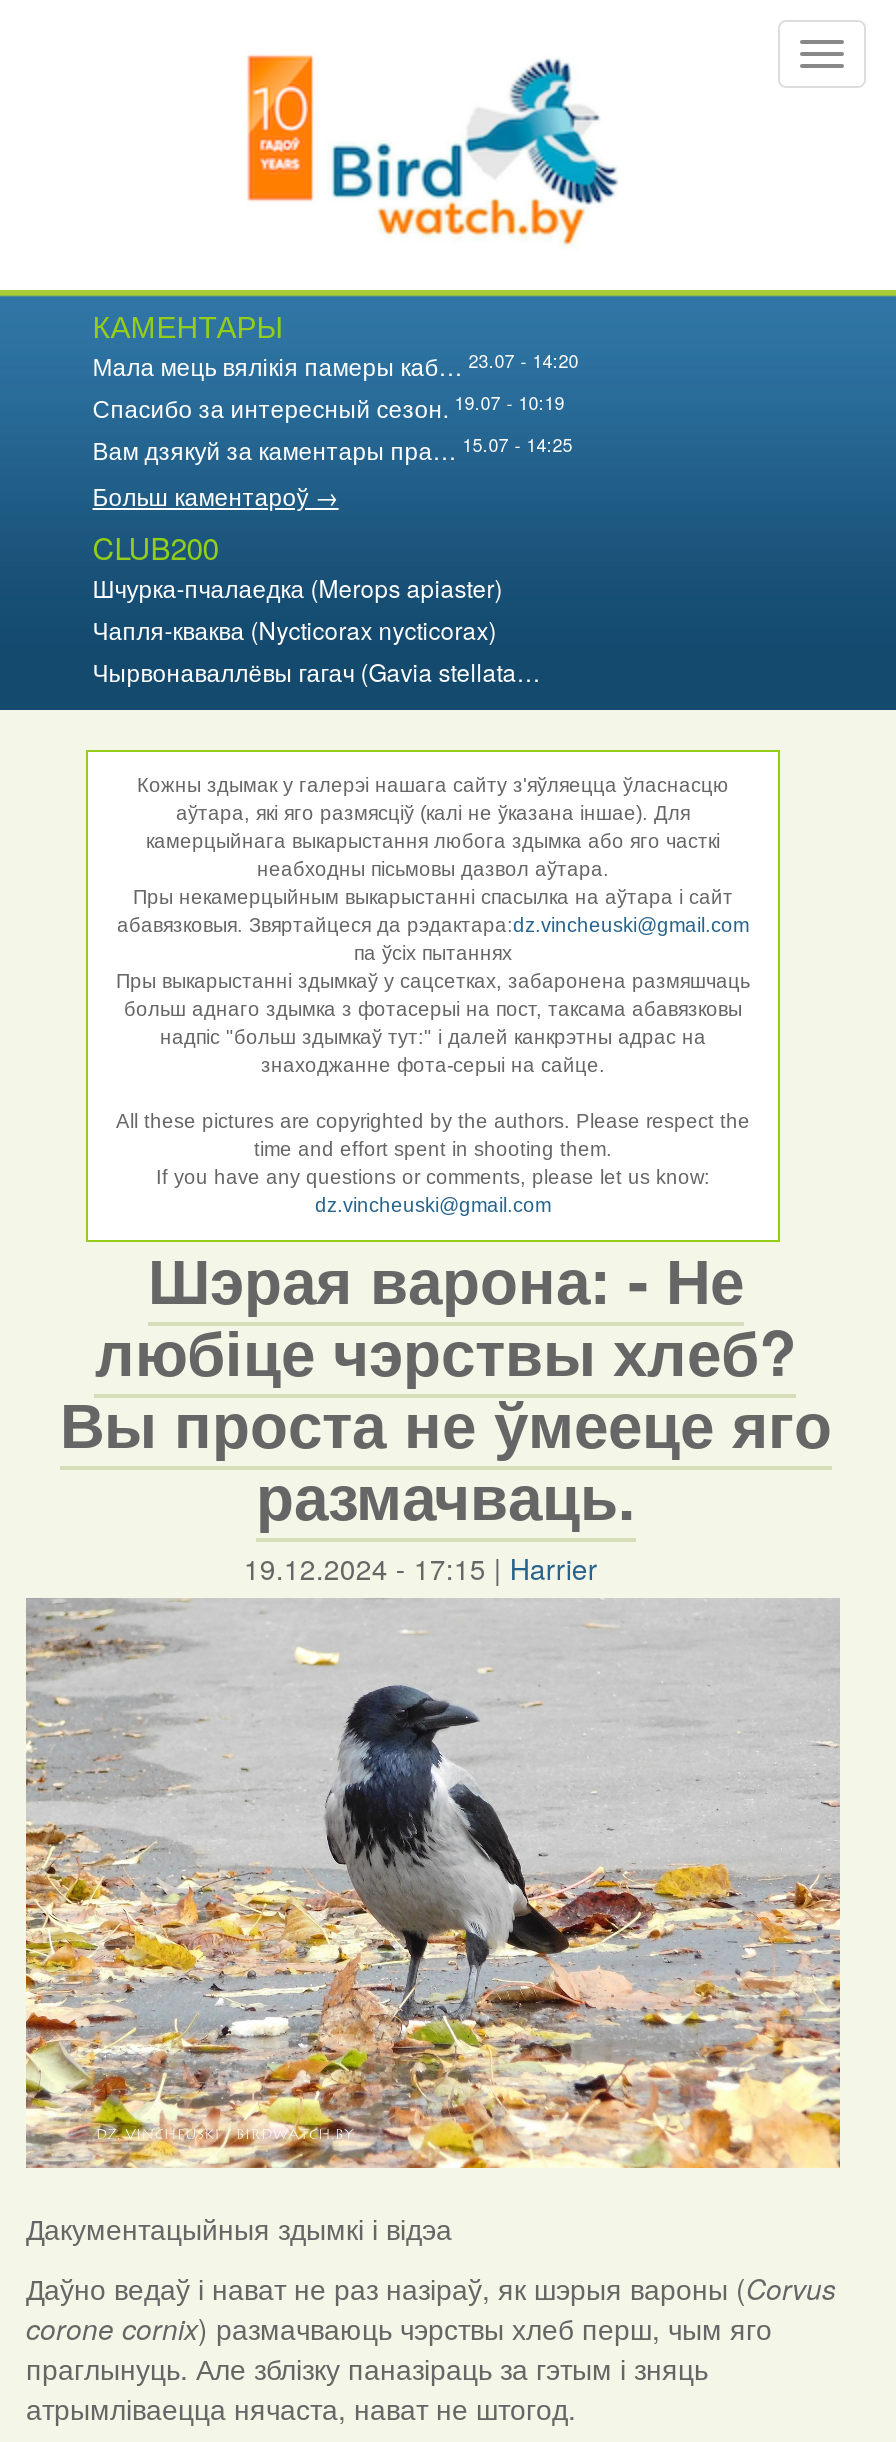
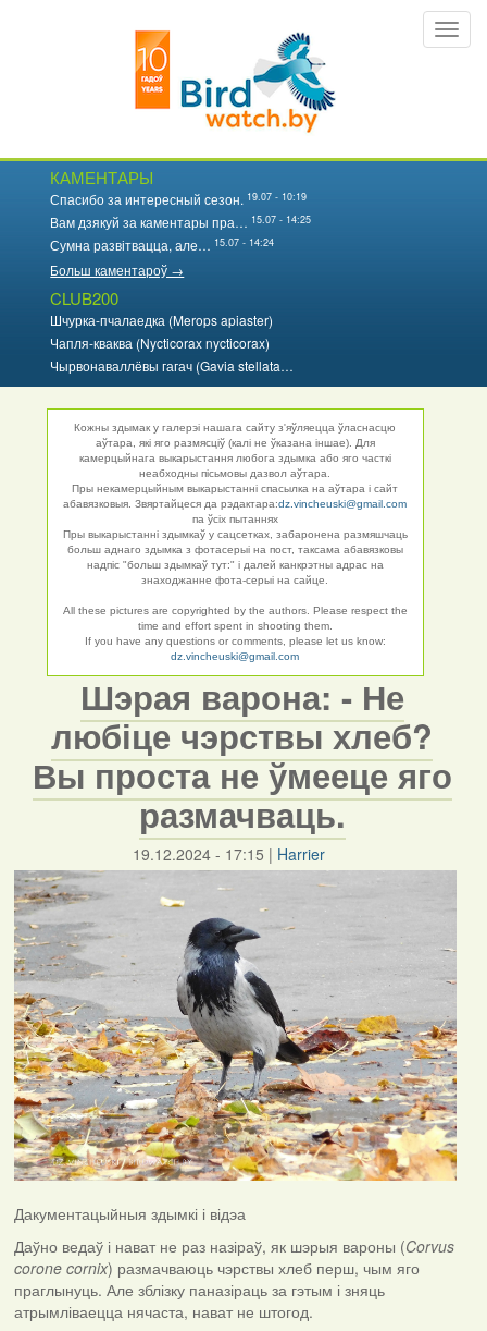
[93,347,579,382] Мала мець вялікія памеры каб… 23.07 - 14:20 -> none
moved [93,389,573,466] -> [50,189,311,231]: Спасибо за интересный сезон. 19.07 - 10:19 | Вам дзякуй за каментары пра… 15.07 - 14:25
none -> [50,235,274,254] Сумна развітвацца, але… 15.07 - 14:24

